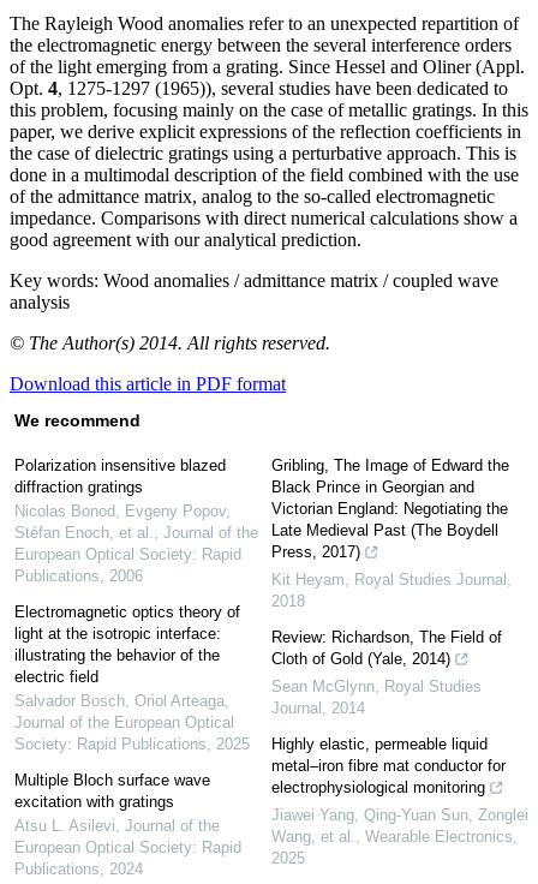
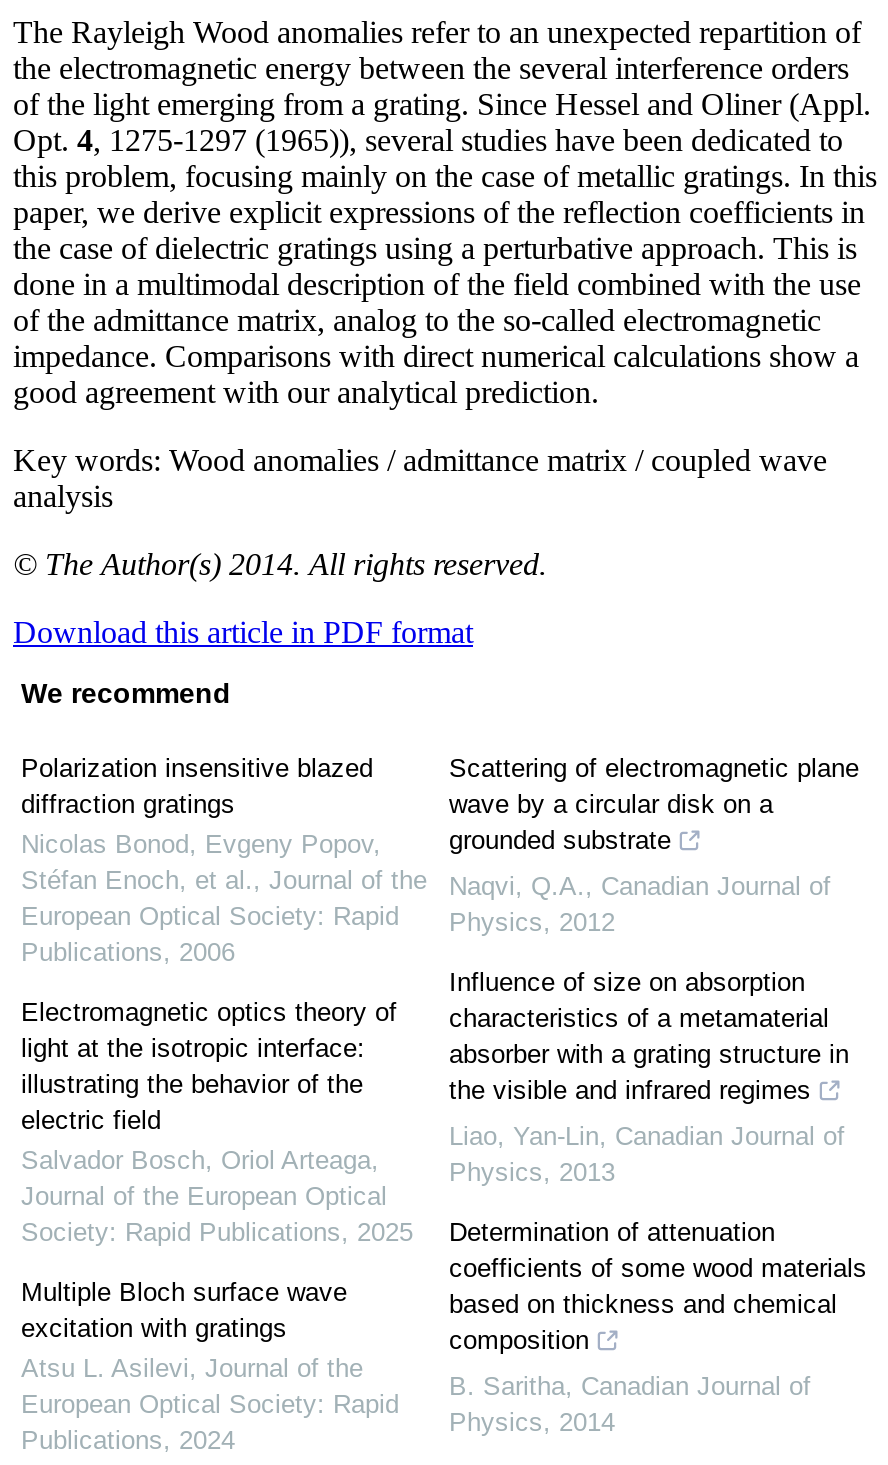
[271,457,509,562] Gribling, The Image of Edward the | Black Prince in Georgian and | Victorian England: Negotiating the | Late Medieval Past (The Boydell | Press, 2017) -> [449,754,859,856] Scattering of electromagnetic plane | wave by a circular disk on a | grounded substrate
[271,571,512,611] Kit Heyam, Royal Studies Journal, | 2018 -> [449,872,831,938] Naqvi, Q.A., Canadian Journal of | Physics, 2012
[271,629,502,668] Review: Richardson, The Field of | Cloth of Gold (Yale, 2014) -> [449,968,849,1106] Influence of size on absorption | characteristics of a metamaterial | absorber with a grating structure in | the visible and infrared regimes
[271,678,482,718] Sean McGlynn, Royal Studies | Journal, 2014 -> [449,1122,845,1188] Liao, Yan-Lin, Canadian Journal of | Physics, 2013
[271,736,506,797] Highly elastic, permeable liquid | metal–iron fibre mat conductor for | electrophysiological monitoring -> [449,1218,867,1356] Determination of attenuation | coefficients of some wood materials | based on thickness and chemical | composition
[271,807,528,868] Jiawei Yang, Qing‐Yuan Sun, Zonglei | Wang, et al., Wearable Electronics, | 2025 -> [449,1372,811,1438] B. Saritha, Canadian Journal of | Physics, 2014

